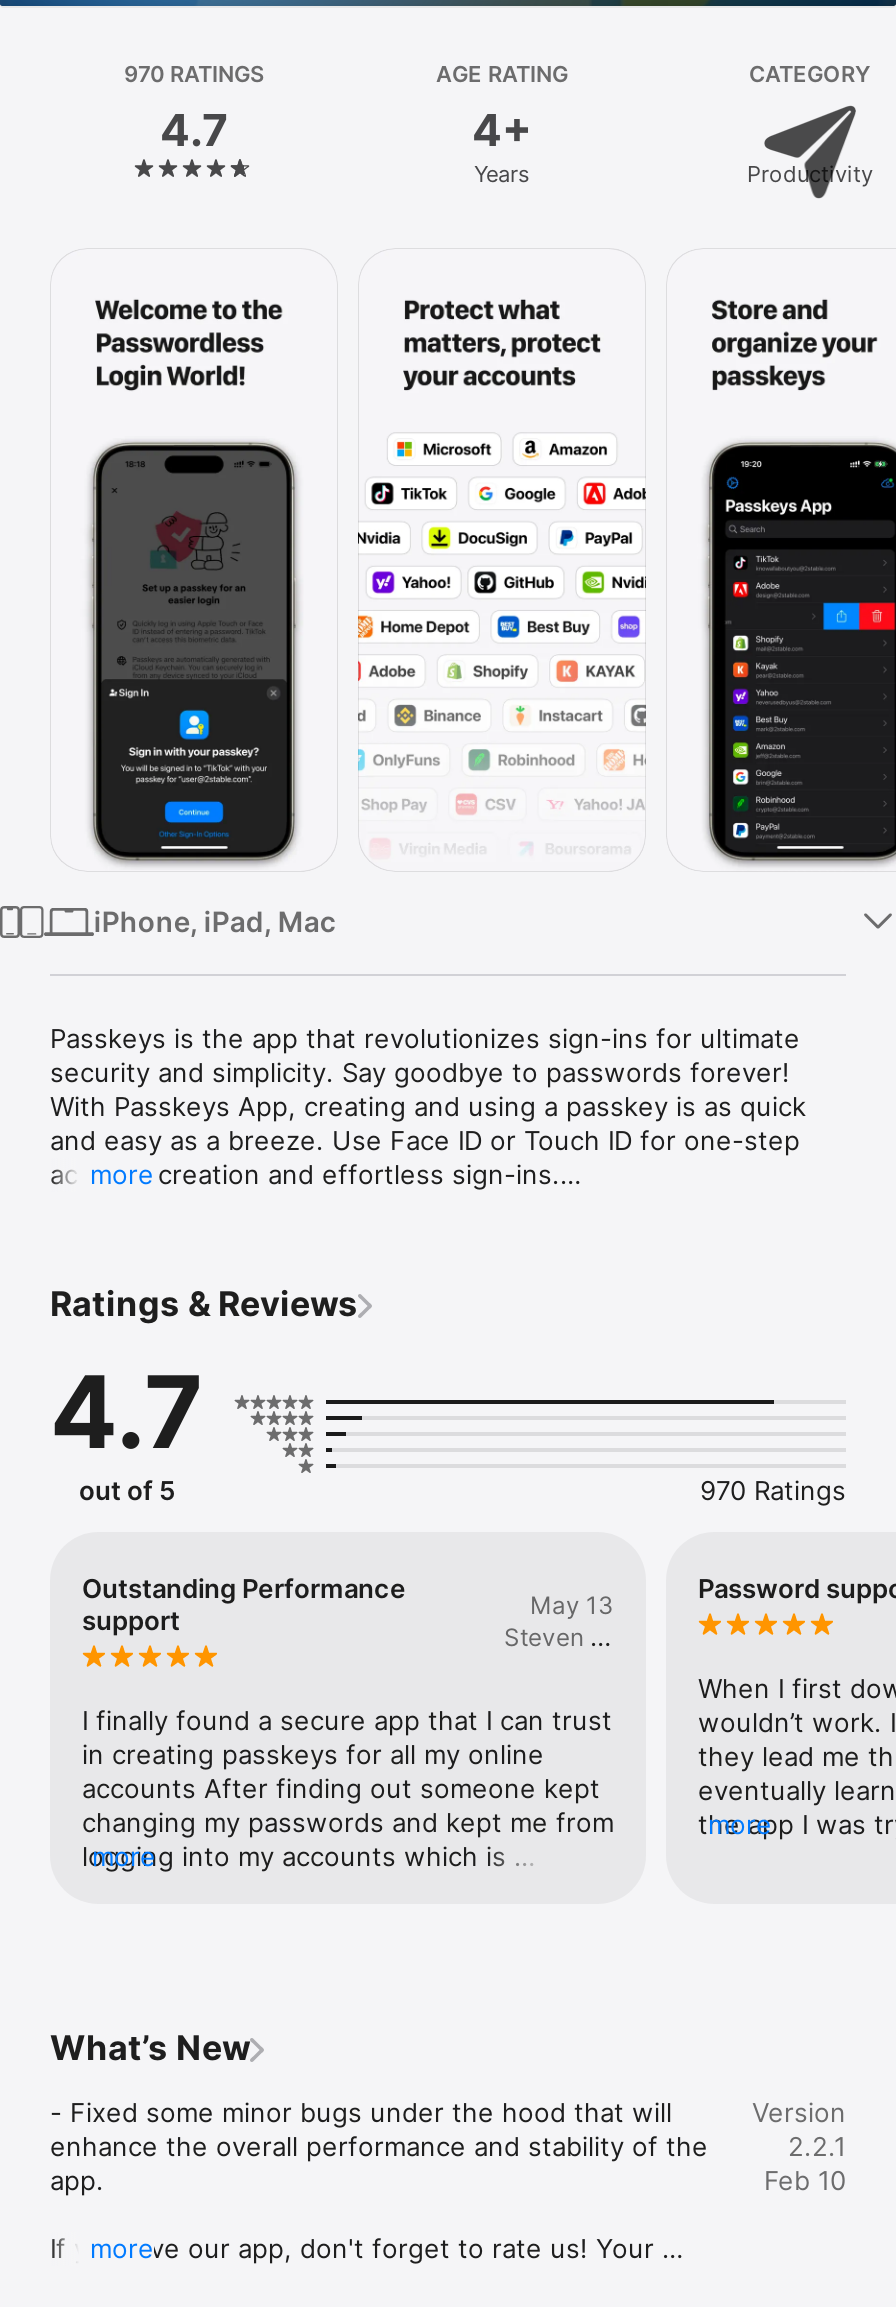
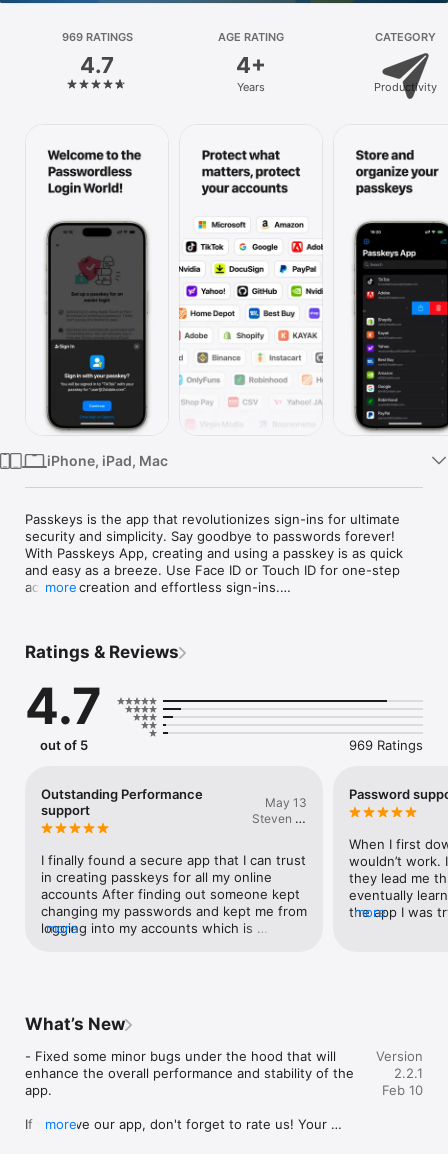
[124,60,264,88] 970 RATINGS -> [61,30,132,44] 969 RATINGS
[700,1474,846,1506] 970 Ratings -> [349,737,423,753] 969 Ratings

